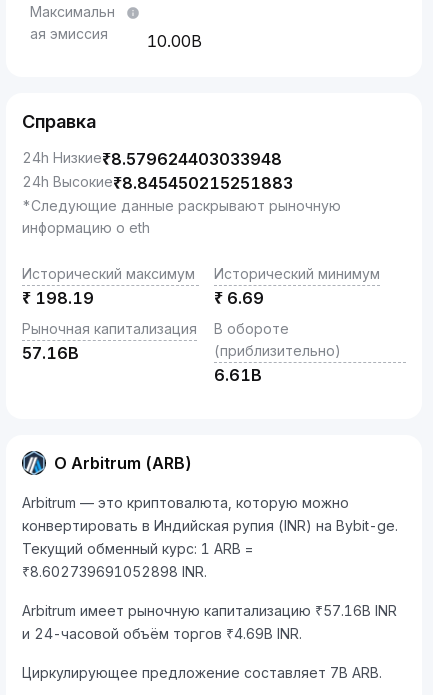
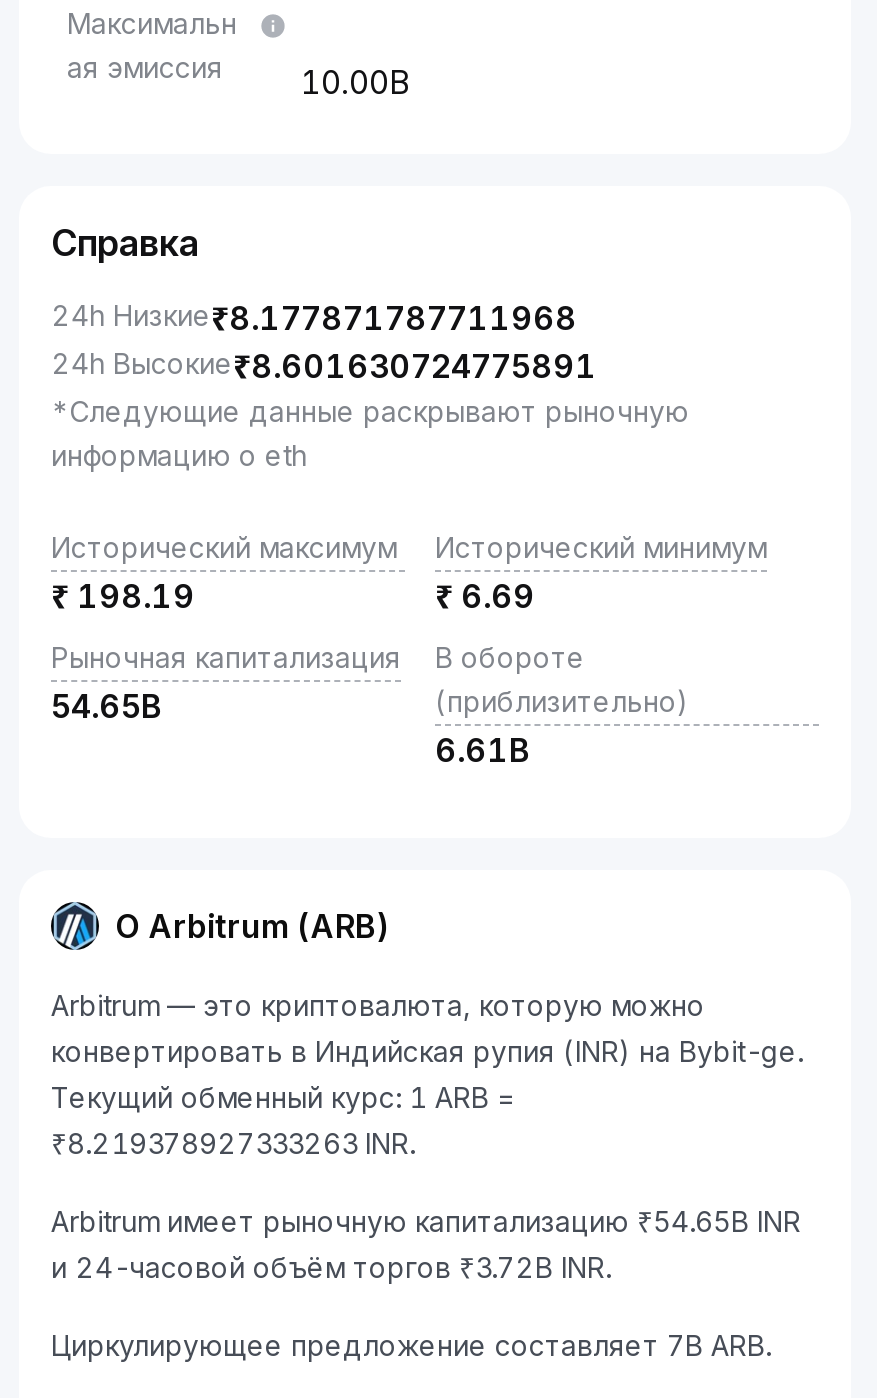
[22,149,282,169] 24h Низкие₹8.579624403033948 -> [51,298,577,338] 24h Низкие₹8.177871787711968
[22,173,293,193] 24h Высокие₹8.845450215251883 -> [51,346,597,386] 24h Высокие₹8.601630724775891
[22,343,79,363] 57.16B -> [51,686,163,726] 54.65B
[22,563,207,580] ₹8.602739691052898 INR. -> [51,1126,415,1160] ₹8.219378927333263 INR.
[22,602,397,619] Arbitrum имеет рыночную капитализацию ₹57.16B INR -> [51,1204,801,1238] Arbitrum имеет рыночную капитализацию ₹54.65B INR
[22,625,302,642] и 24-часовой объём торгов ₹4.69B INR. -> [51,1250,611,1284] и 24-часовой объём торгов ₹3.72B INR.

